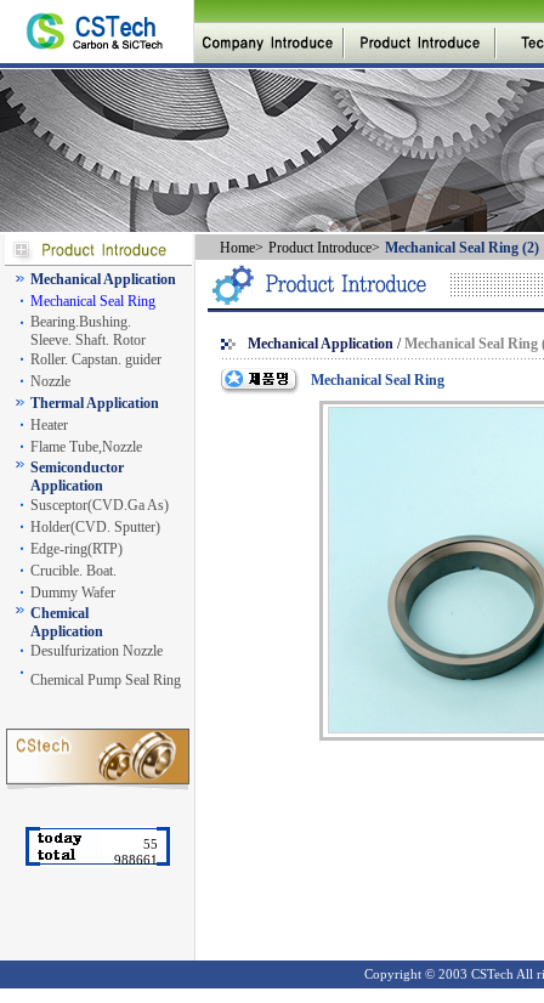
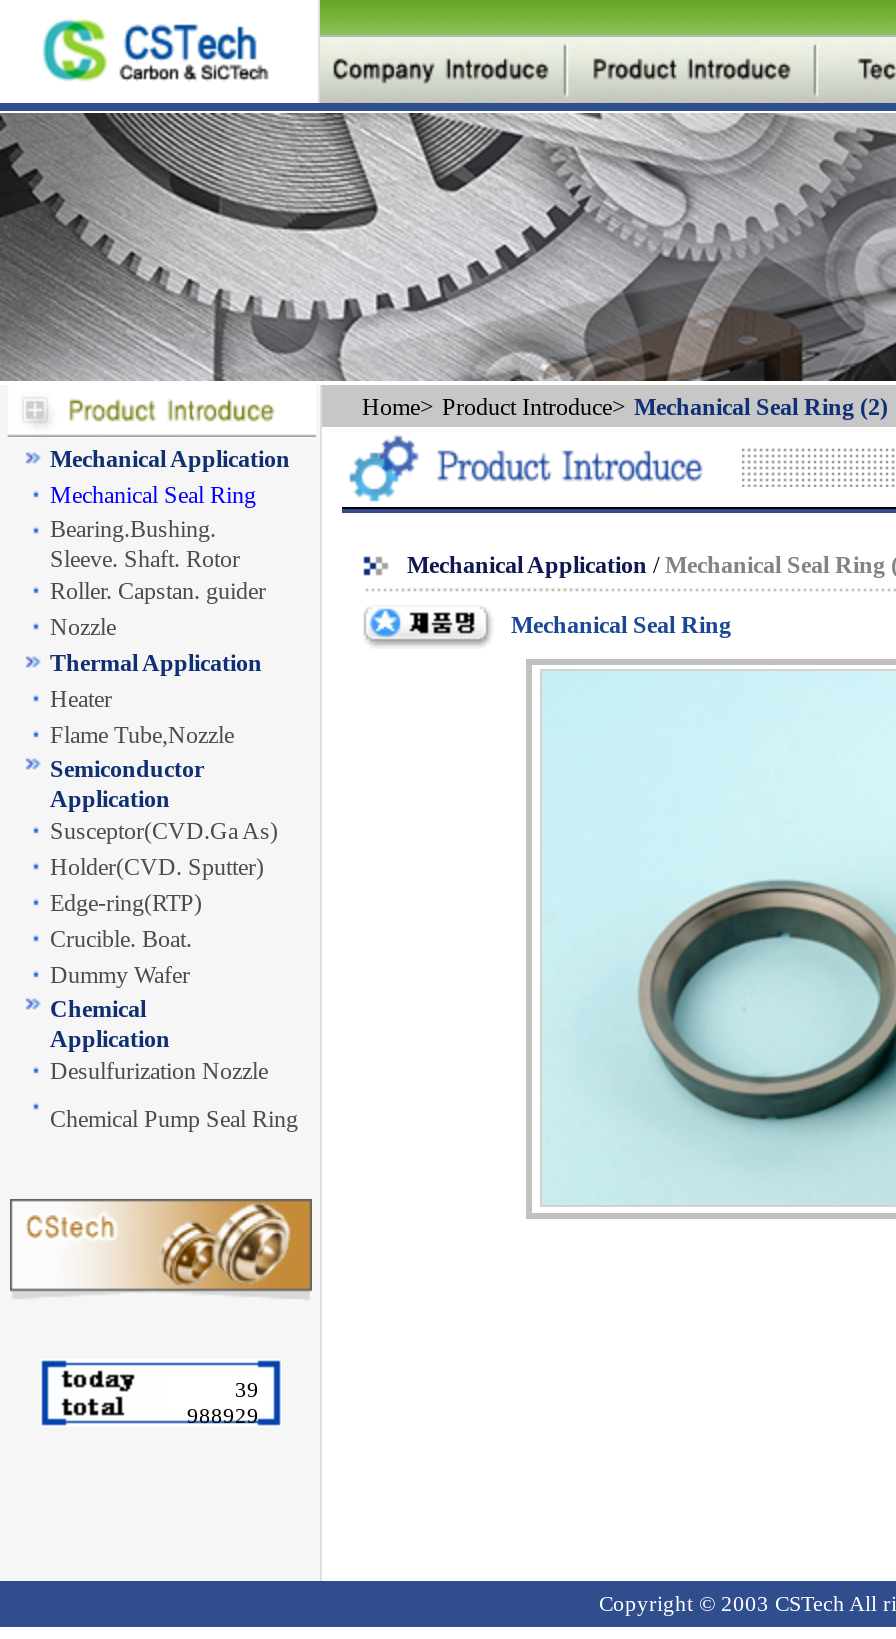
[143,837,157,851] 55 -> [235,1377,259,1401] 39
[114,852,157,867] 988661 -> [187,1403,259,1427] 988929

